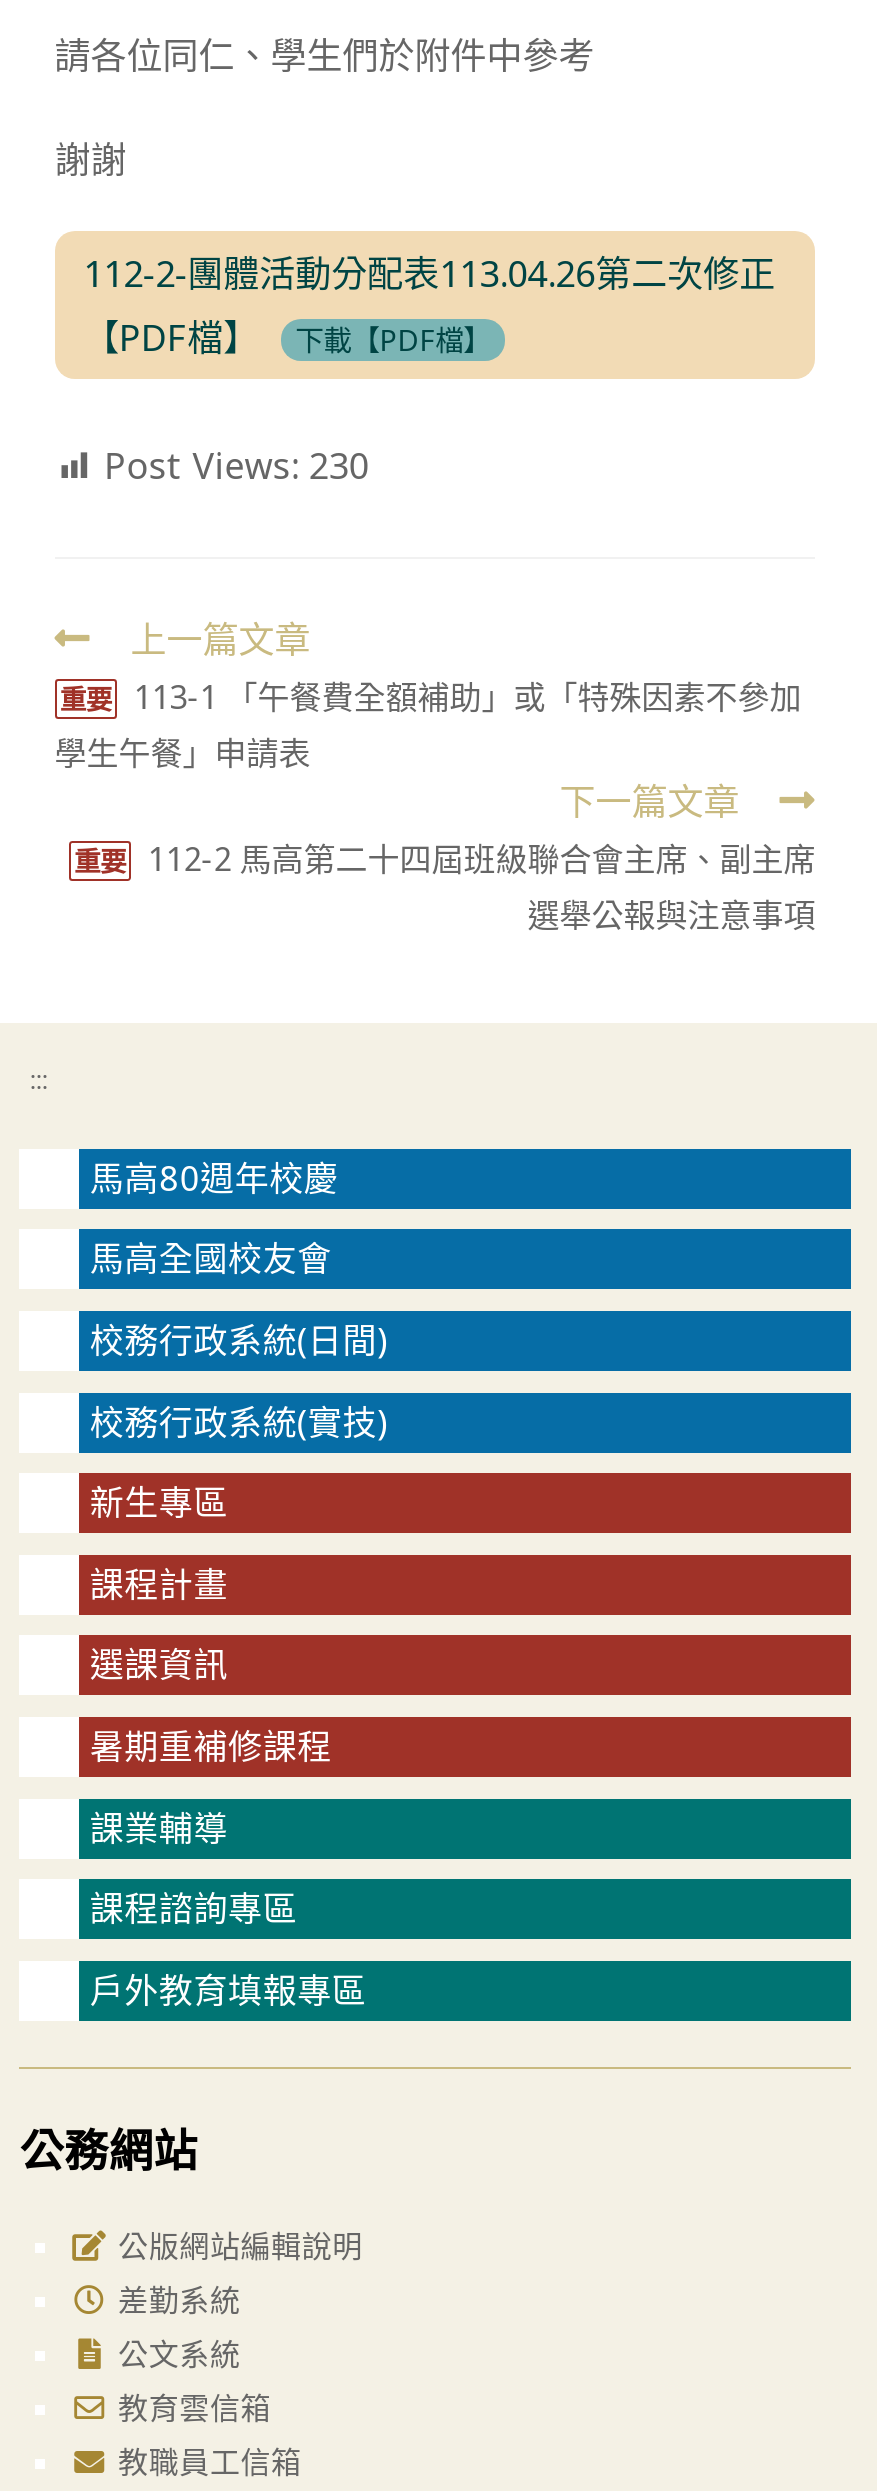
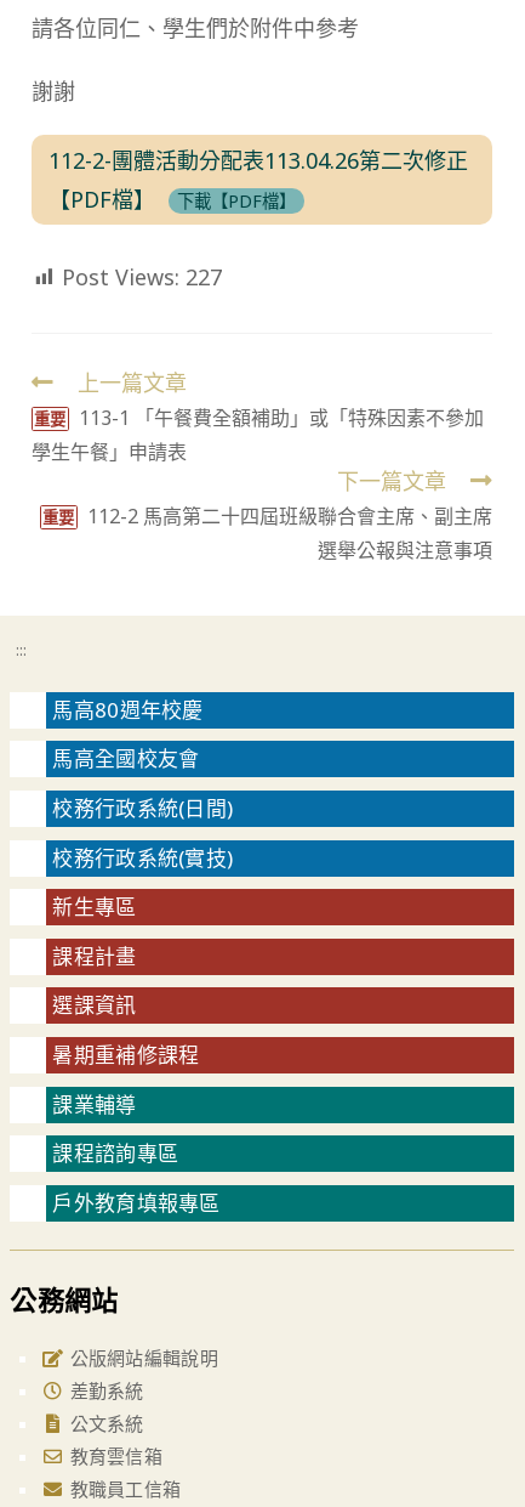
[105,442,369,490] Post Views: 230 -> [62,263,222,292] Post Views: 227

